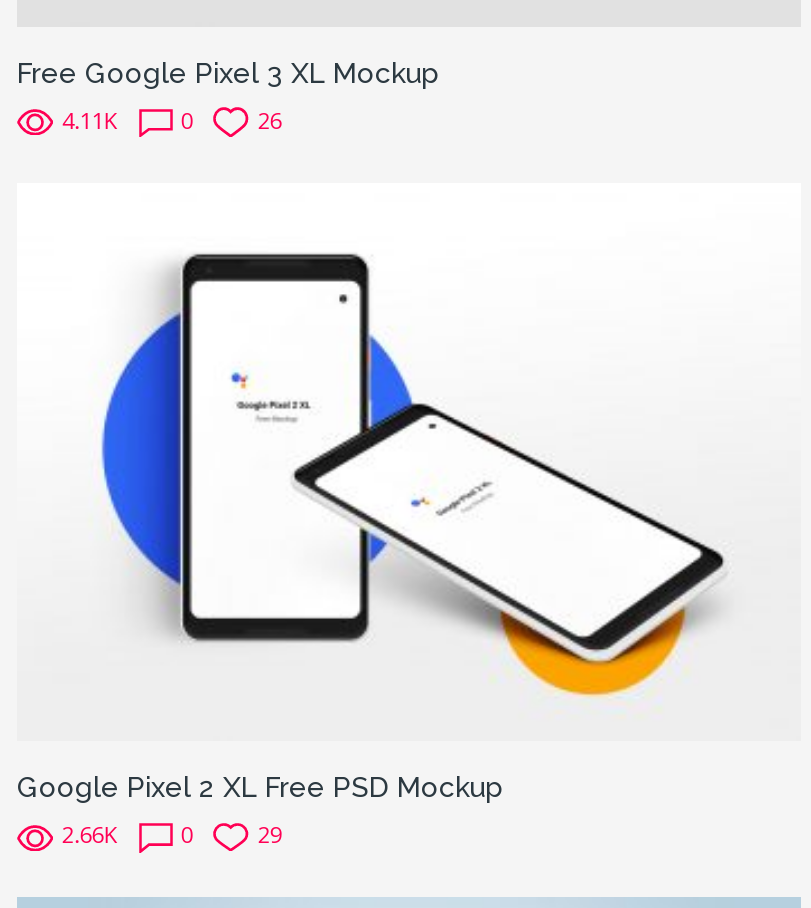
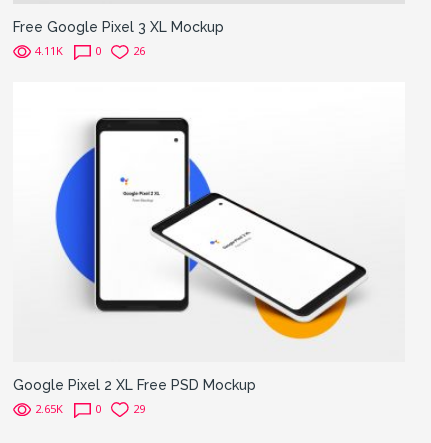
[62,820,118,850] 2.66K -> [35,401,63,416] 2.65K

